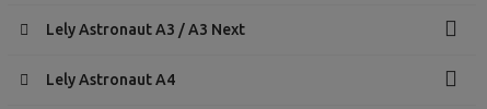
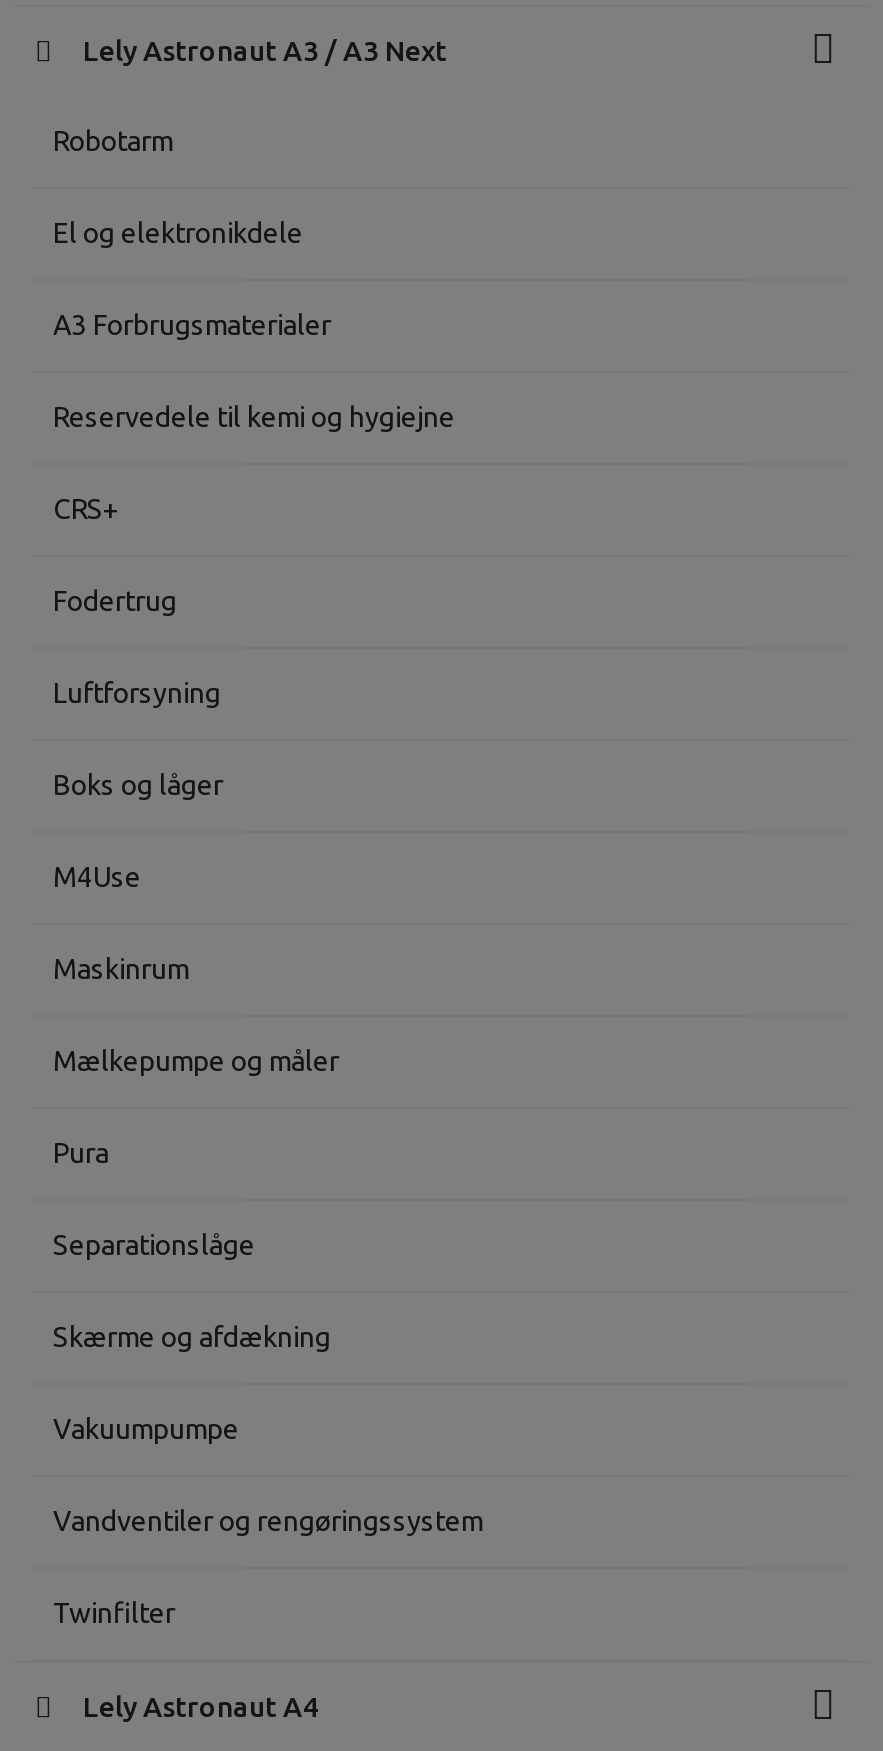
none -> [53,125,483,1629] Robotarm | El og elektronikdele | A3 Forbrugsmaterialer | Reservedele til kemi og hygiejne | CRS+ | Fodertrug | Luftforsyning | Boks og låger | M4Use | Maskinrum | Mælkepumpe og måler | Pura | Separationslåge | Skærme og afdækning | Vakuumpumpe | Vandventiler og rengøringssystem | Twinfilter

